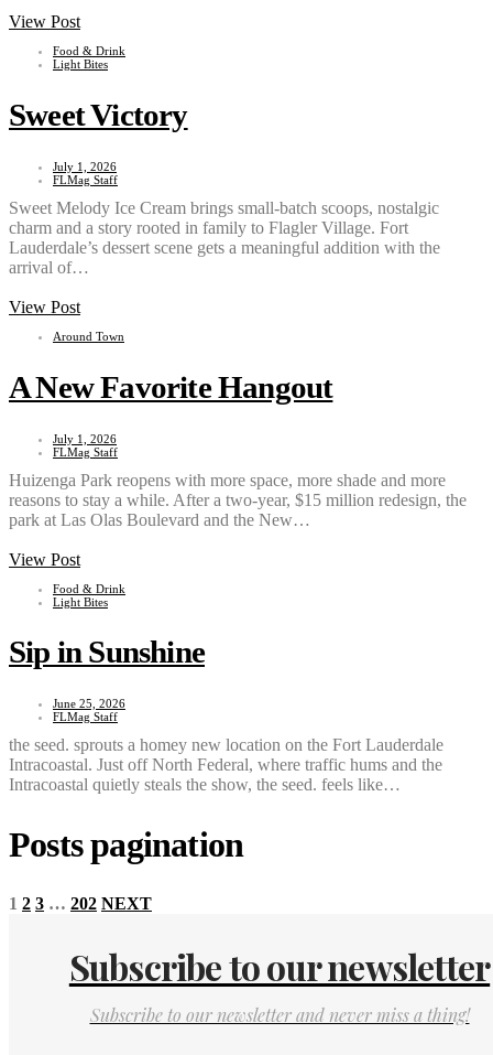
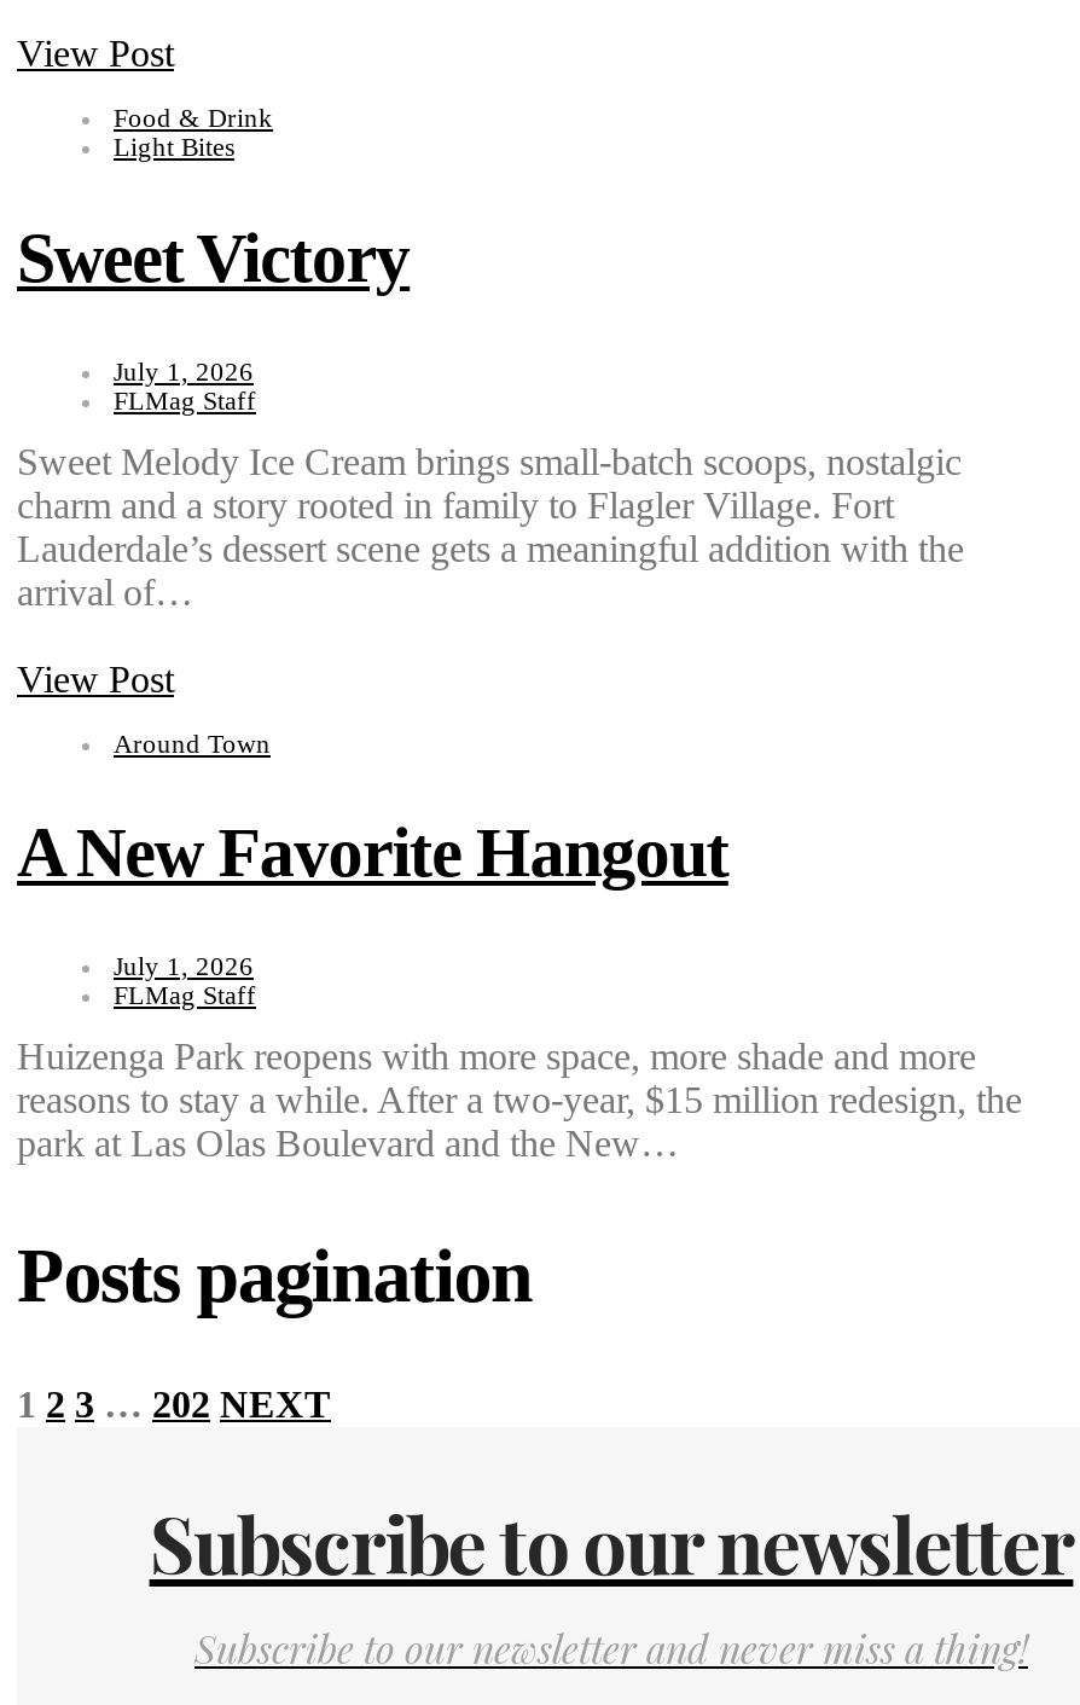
[9,550,443,794] View Post | Food & Drink | Light Bites | Sip in Sunshine | June 25, 2026 | FLMag Staff | the seed. sprouts a homey new location on the Fort Lauderdale | Intracoastal. Just off North Federal, where traffic hums and the | Intracoastal quietly steals the show, the seed. feels like… -> none

